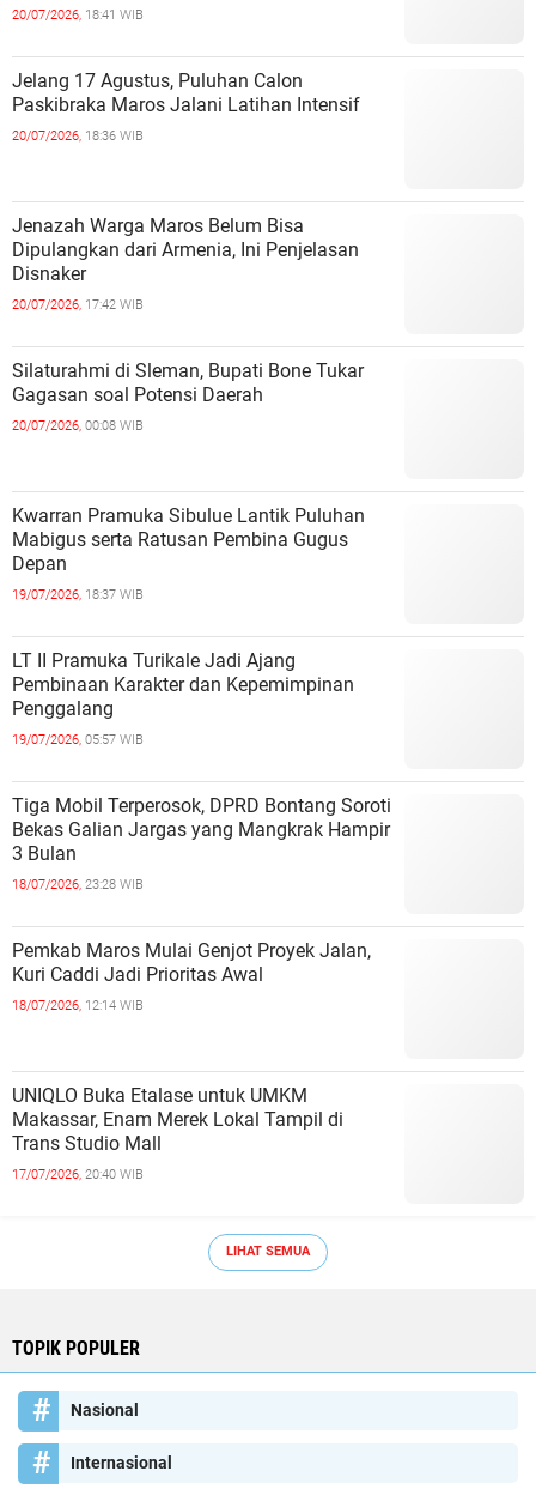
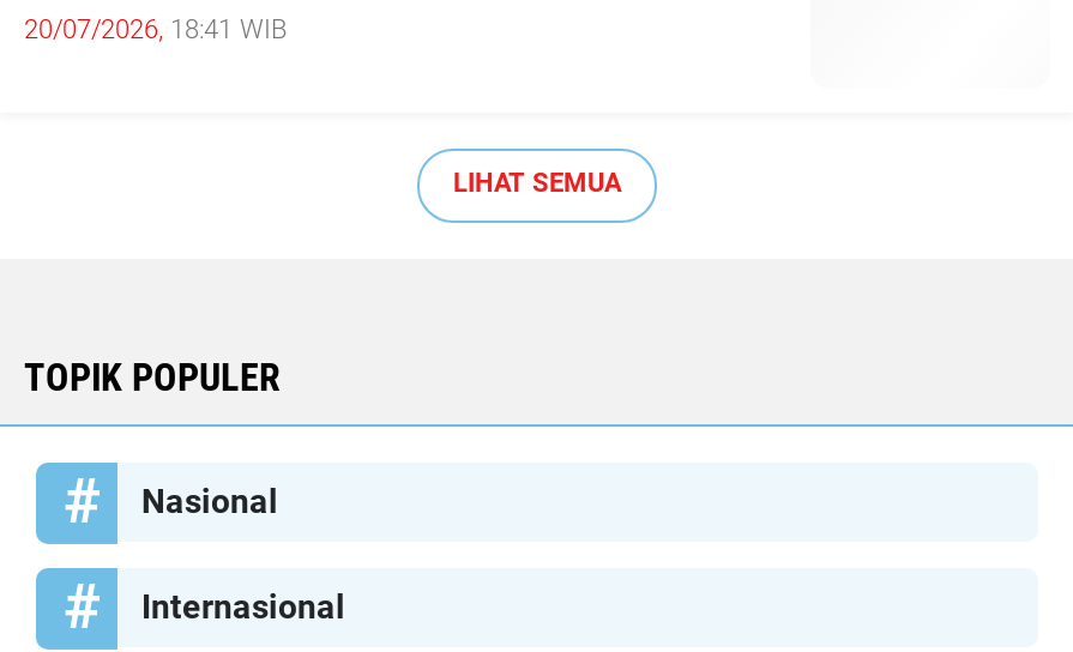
[12,69,360,144] Jelang 17 Agustus, Puluhan Calon | Paskibraka Maros Jalani Latihan Intensif | 20/07/2026, 18:36 WIB -> none
[12,214,364,434] Jenazah Warga Maros Belum Bisa | Dipulangkan dari Armenia, Ini Penjelasan | Disnaker | 20/07/2026, 17:42 WIB | Silaturahmi di Sleman, Bupati Bone Tukar | Gagasan soal Potensi Daerah | 20/07/2026, 00:08 WIB -> none
[12,504,391,1013] Kwarran Pramuka Sibulue Lantik Puluhan | Mabigus serta Ratusan Pembina Gugus | Depan | 19/07/2026, 18:37 WIB | LT II Pramuka Turikale Jadi Ajang | Pembinaan Karakter dan Kepemimpinan | Penggalang | 19/07/2026, 05:57 WIB | Tiga Mobil Terperosok, DPRD Bontang Soroti | Bekas Galian Jargas yang Mangkrak Hampir | 3 Bulan | 18/07/2026, 23:28 WIB | Pemkab Maros Mulai Genjot Proyek Jalan, | Kuri Caddi Jadi Prioritas Awal | 18/07/2026, 12:14 WIB -> none
[12,1084,343,1182] UNIQLO Buka Etalase untuk UMKM | Makassar, Enam Merek Lokal Tampil di | Trans Studio Mall | 17/07/2026, 20:40 WIB -> none

